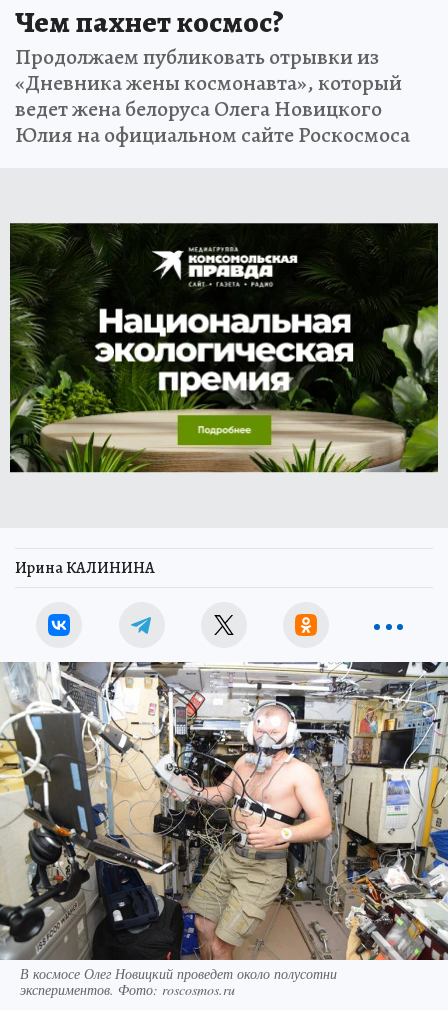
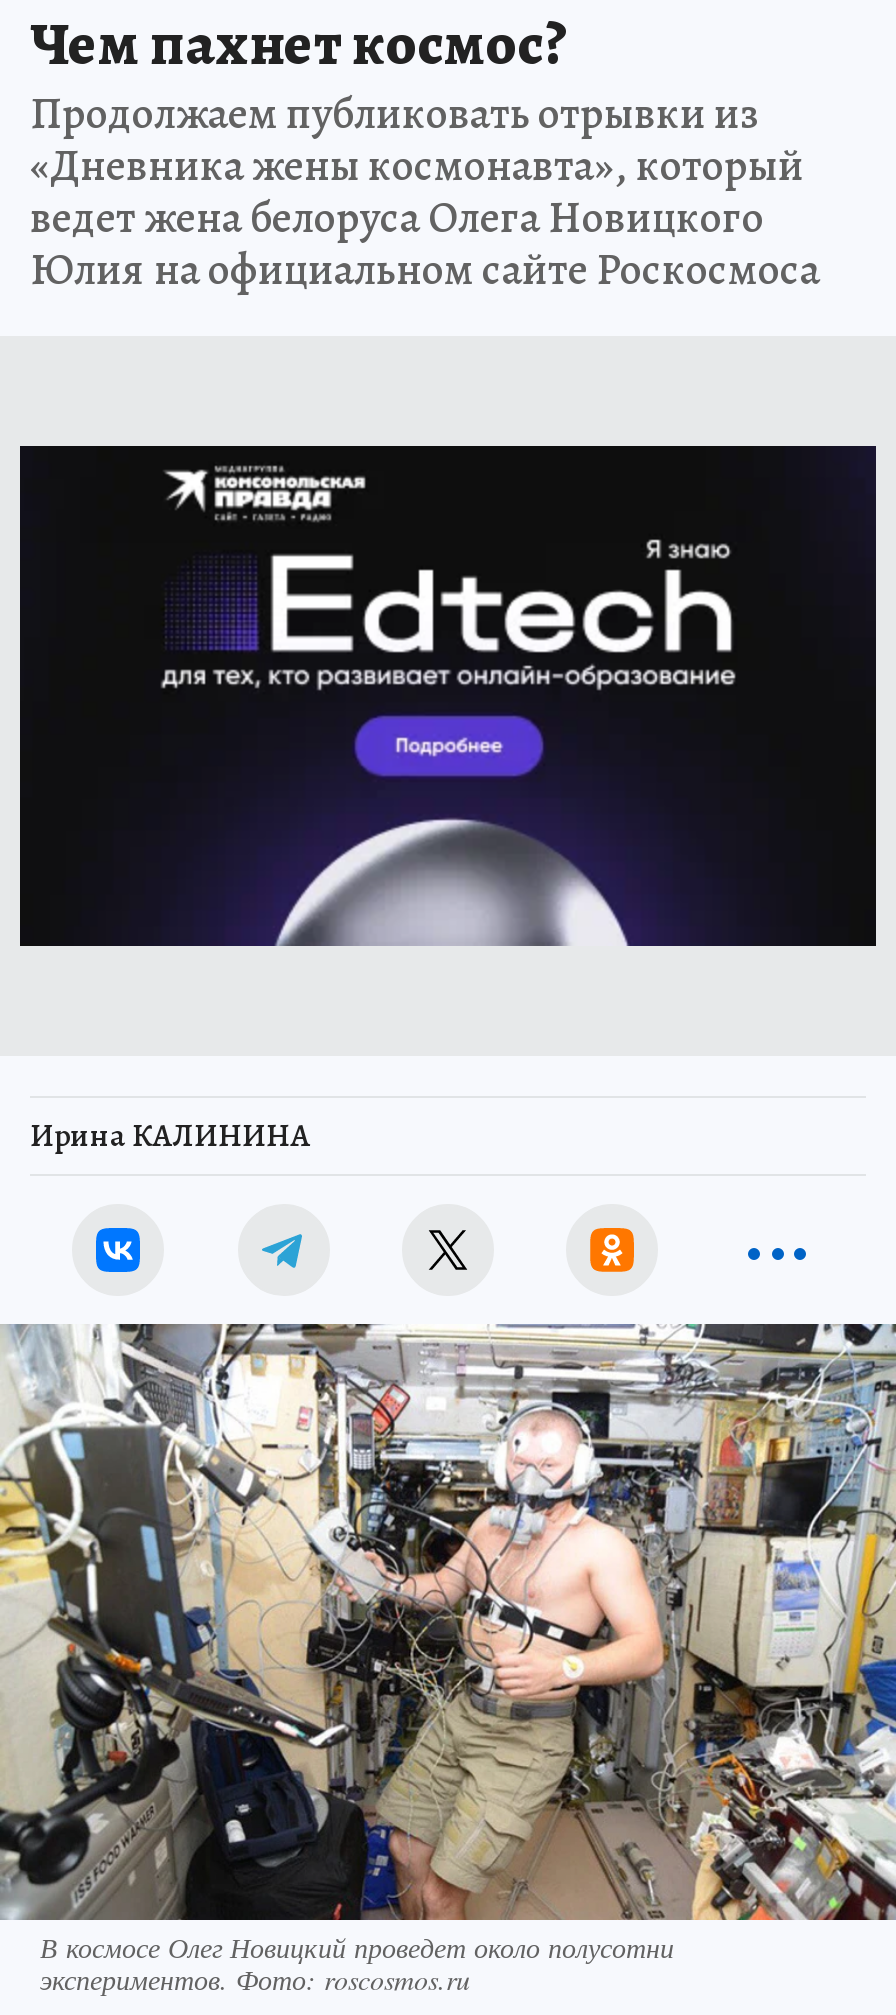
[9,223,439,473] [image] -> [18,444,878,948] [image]

